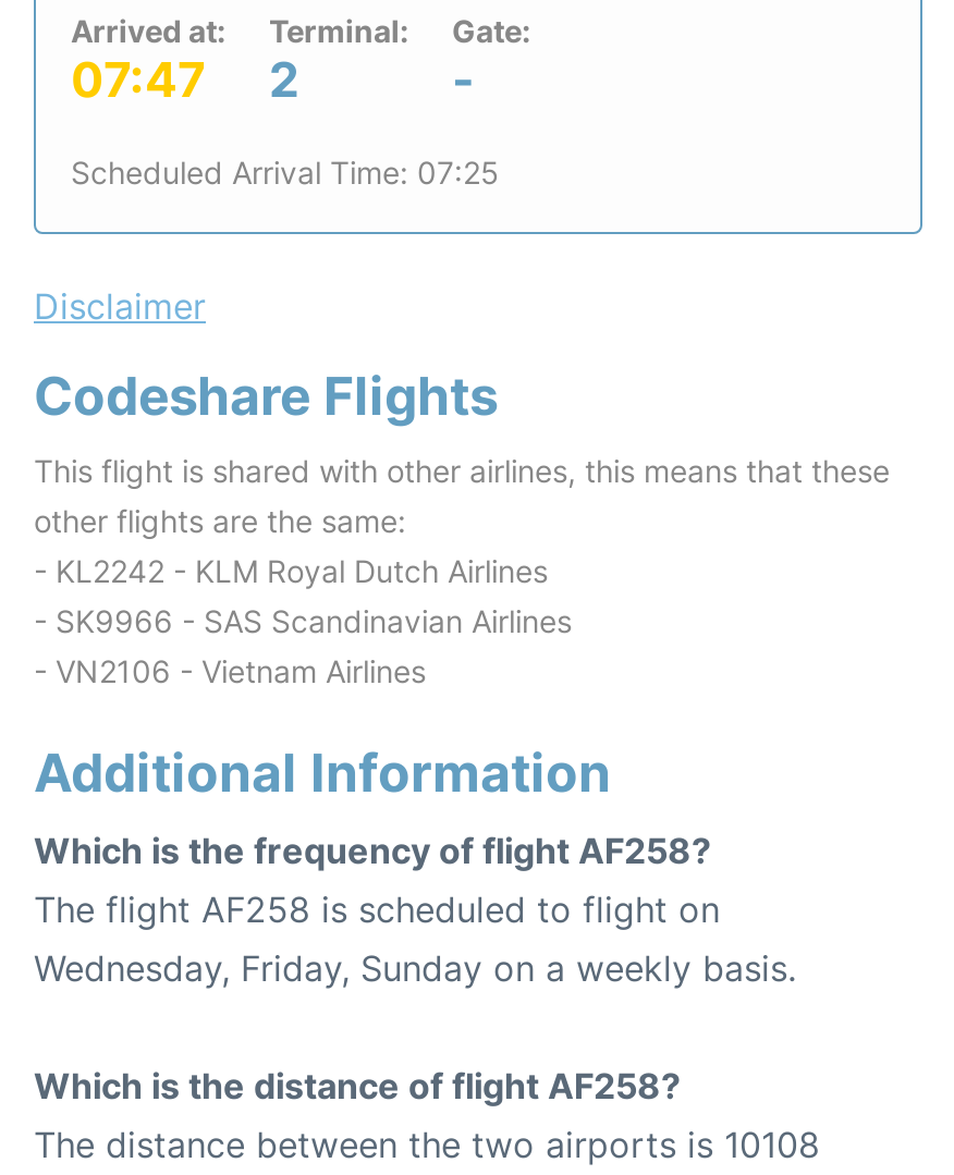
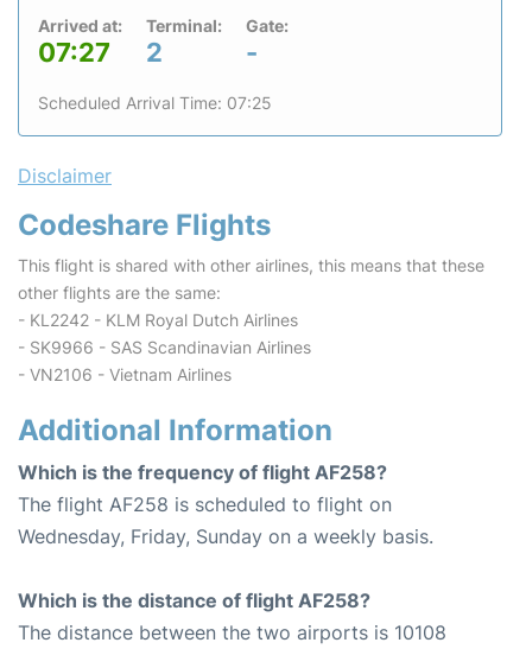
[71,52,299,109] 07:47 2 -> [38,37,163,68] 07:27 2

